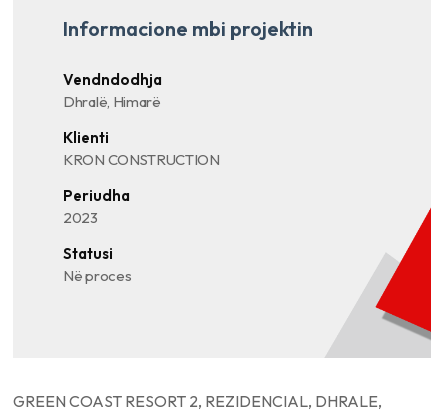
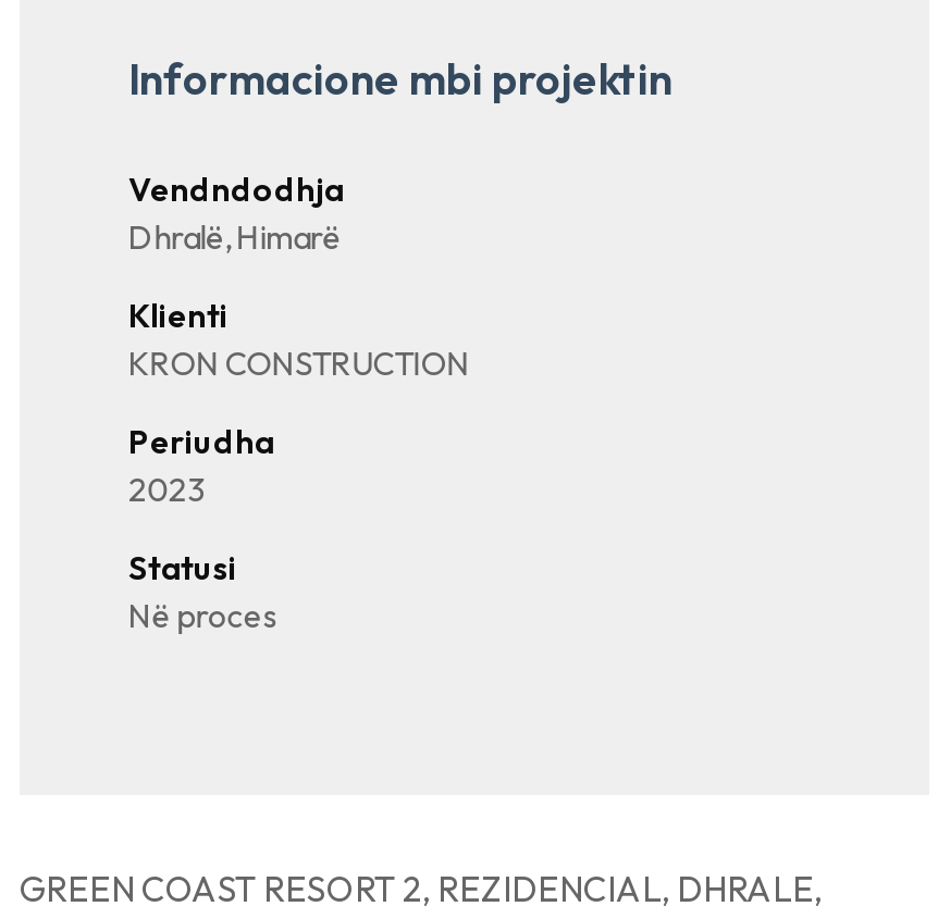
[374,208,432,341] [image] -> none

